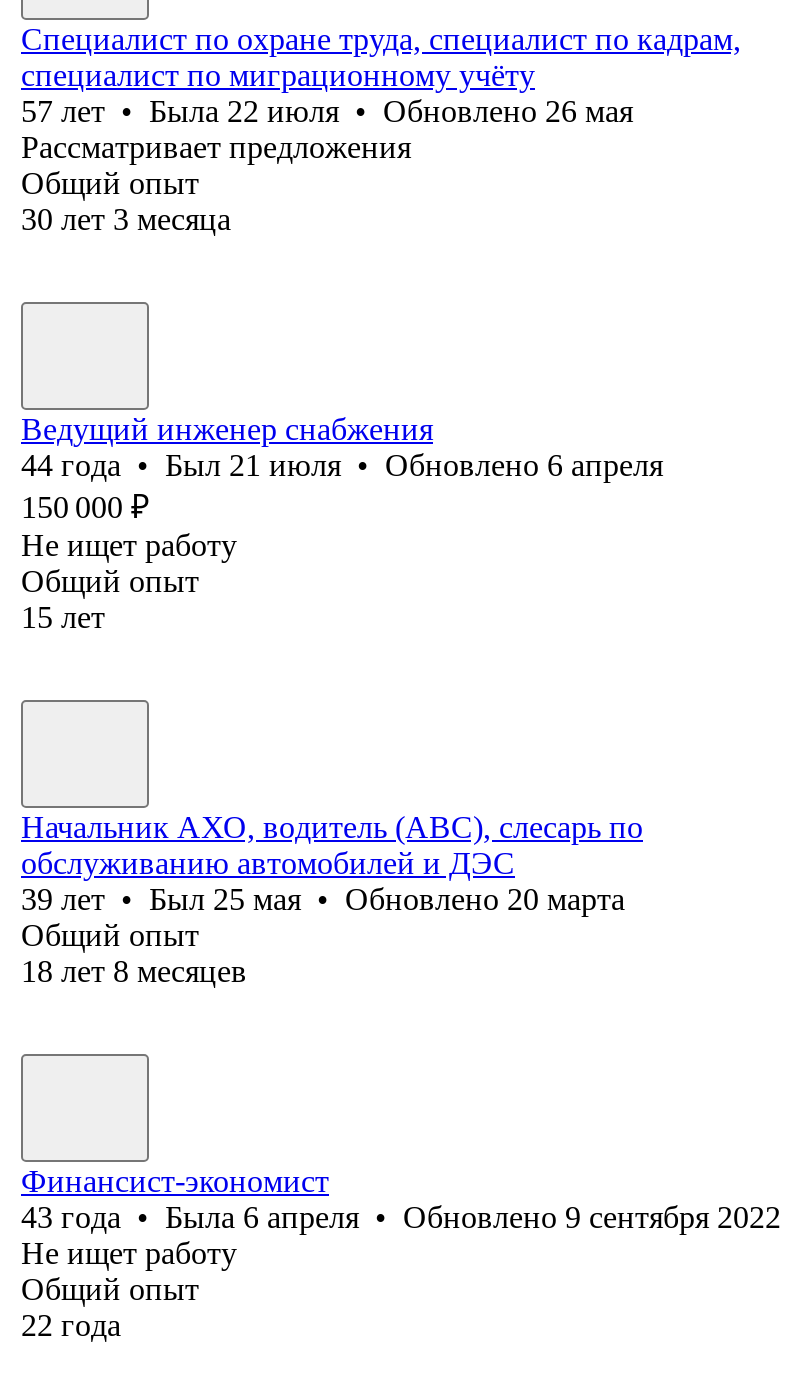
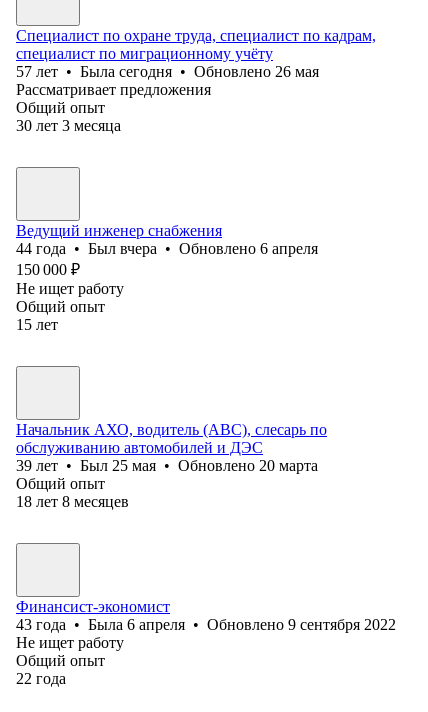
[21,94,633,128] 57 лет • Была 22 июля • Обновлено 26 мая -> [16,63,319,80] 57 лет • Была сегодня • Обновлено 26 мая
[21,448,663,482] 44 года • Был 21 июля • Обновлено 6 апреля -> [16,240,318,257] 44 года • Был вчера • Обновлено 6 апреля

